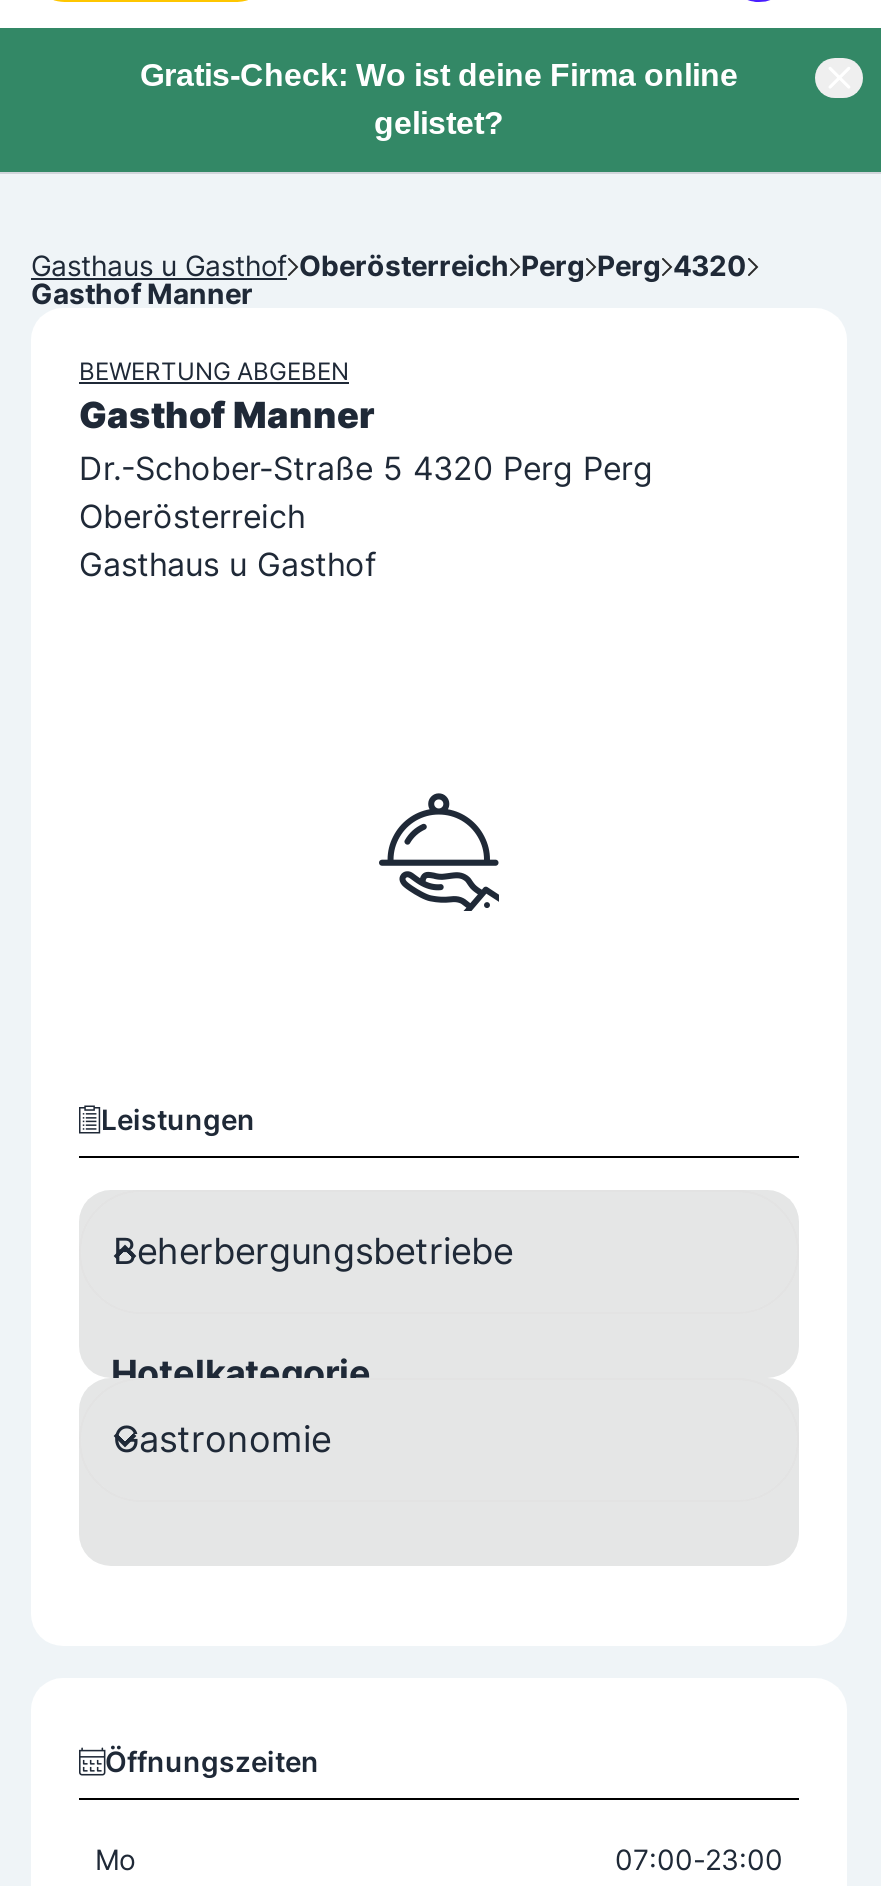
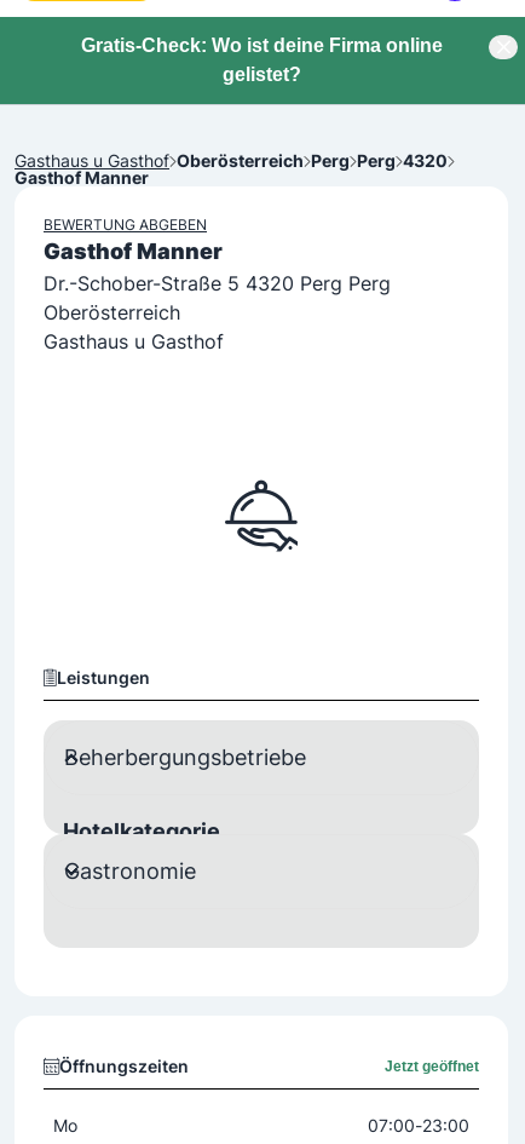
none -> [385,1058,479,1075] Jetzt geöffnet

